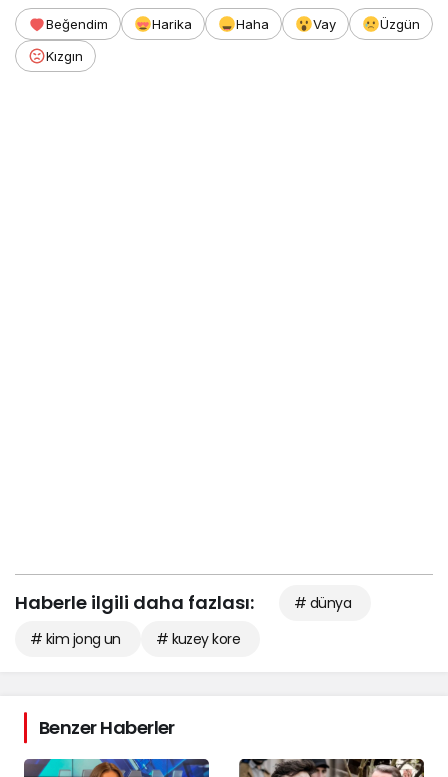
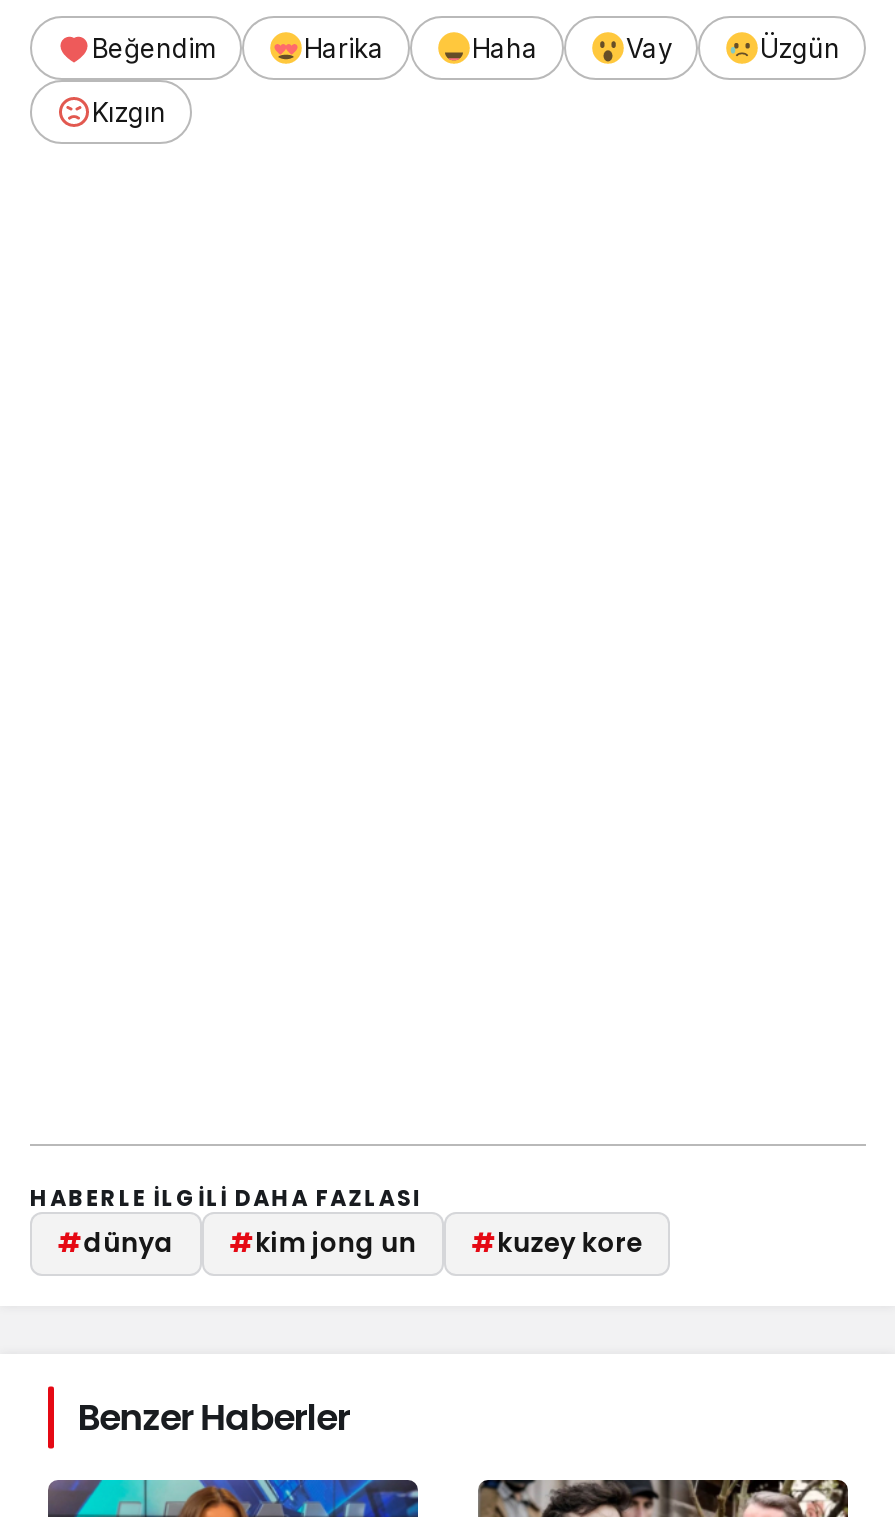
[15,590,351,649] Haberle ilgili daha fazlası: | # dünya | # kim jong un | # kuzey kore -> [30,1182,642,1263] HABERLE ILGILI DAHA FAZLASI | #dünya | #kim jong un | #kuzey kore

